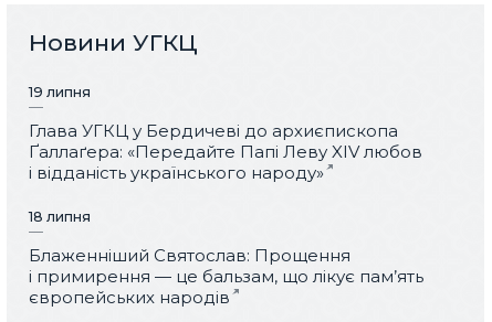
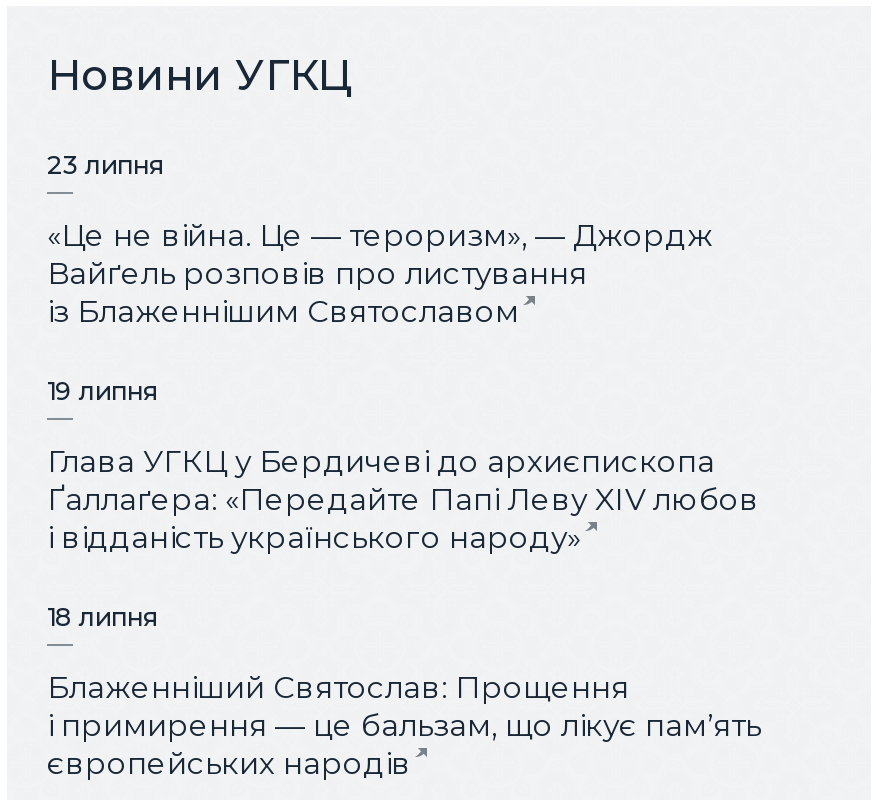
none -> [47,149,713,330] 23 липня | «Це не війна. Це — тероризм», — Джордж | Вайґель розповів про листування | із Блаженнішим Святославом

